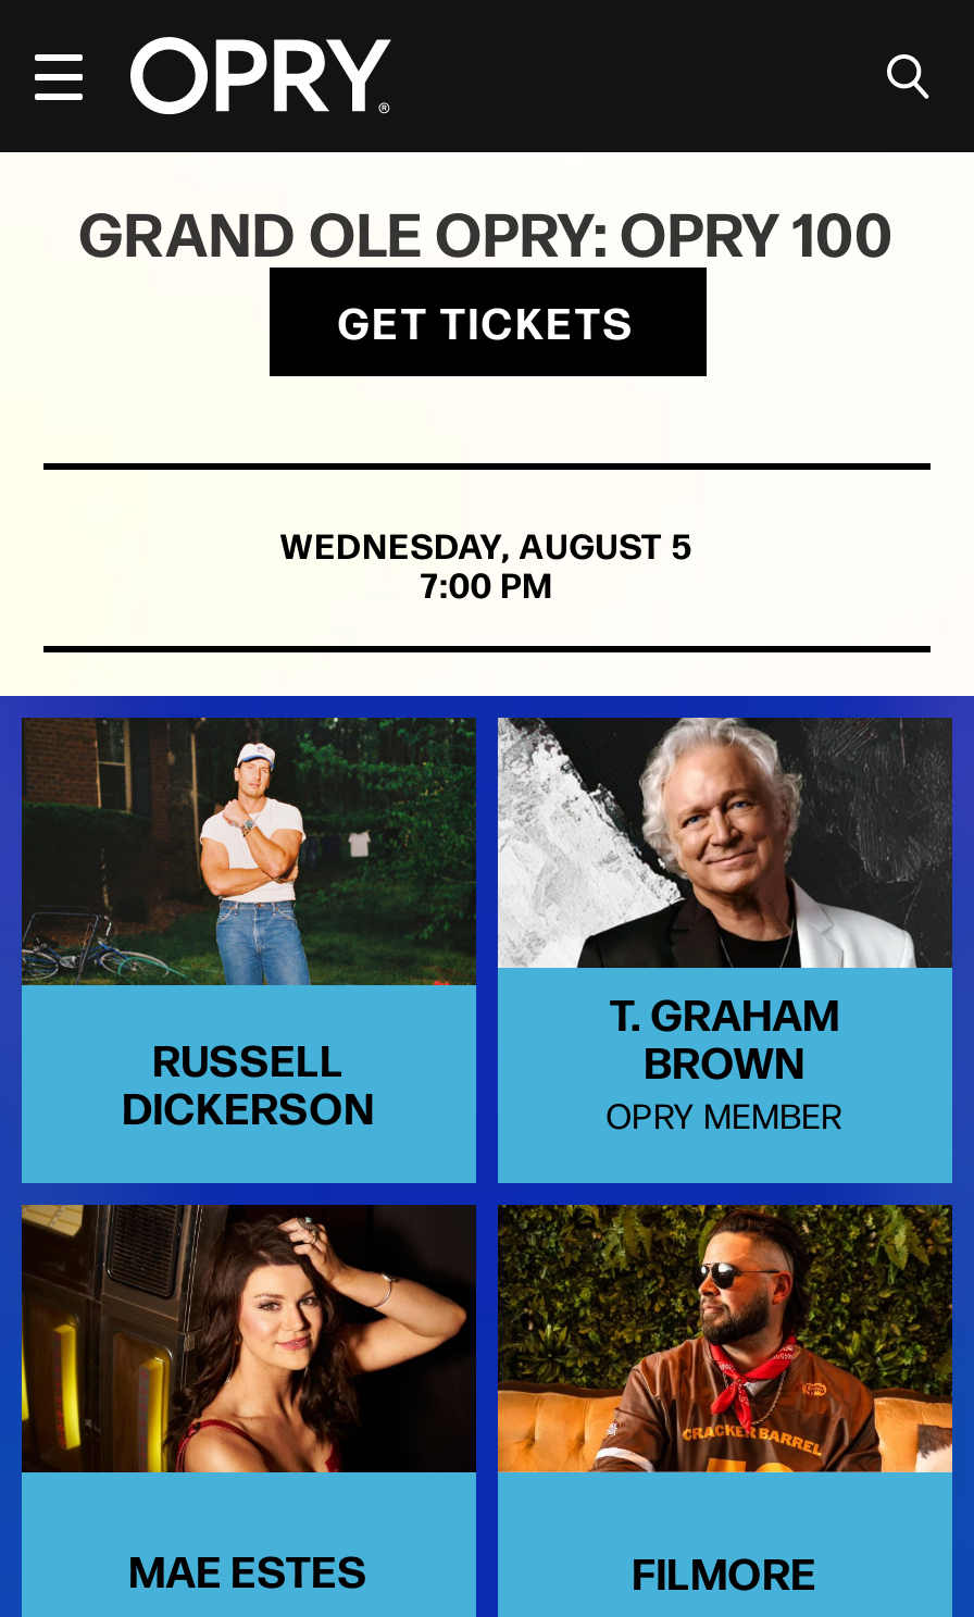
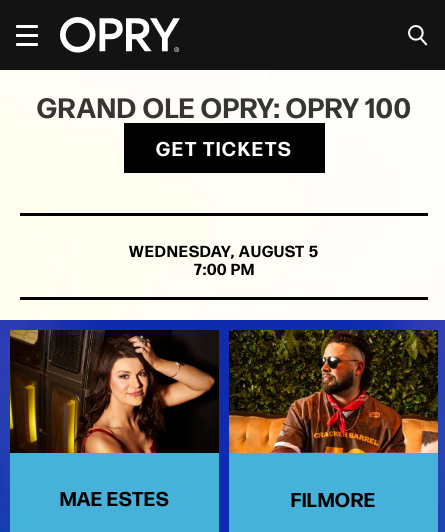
[20,716,476,1139] [image] | RUSSELL | DICKERSON -> none
[496,716,954,1137] [image] | T. GRAHAM | BROWN | OPRY MEMBER -> none

